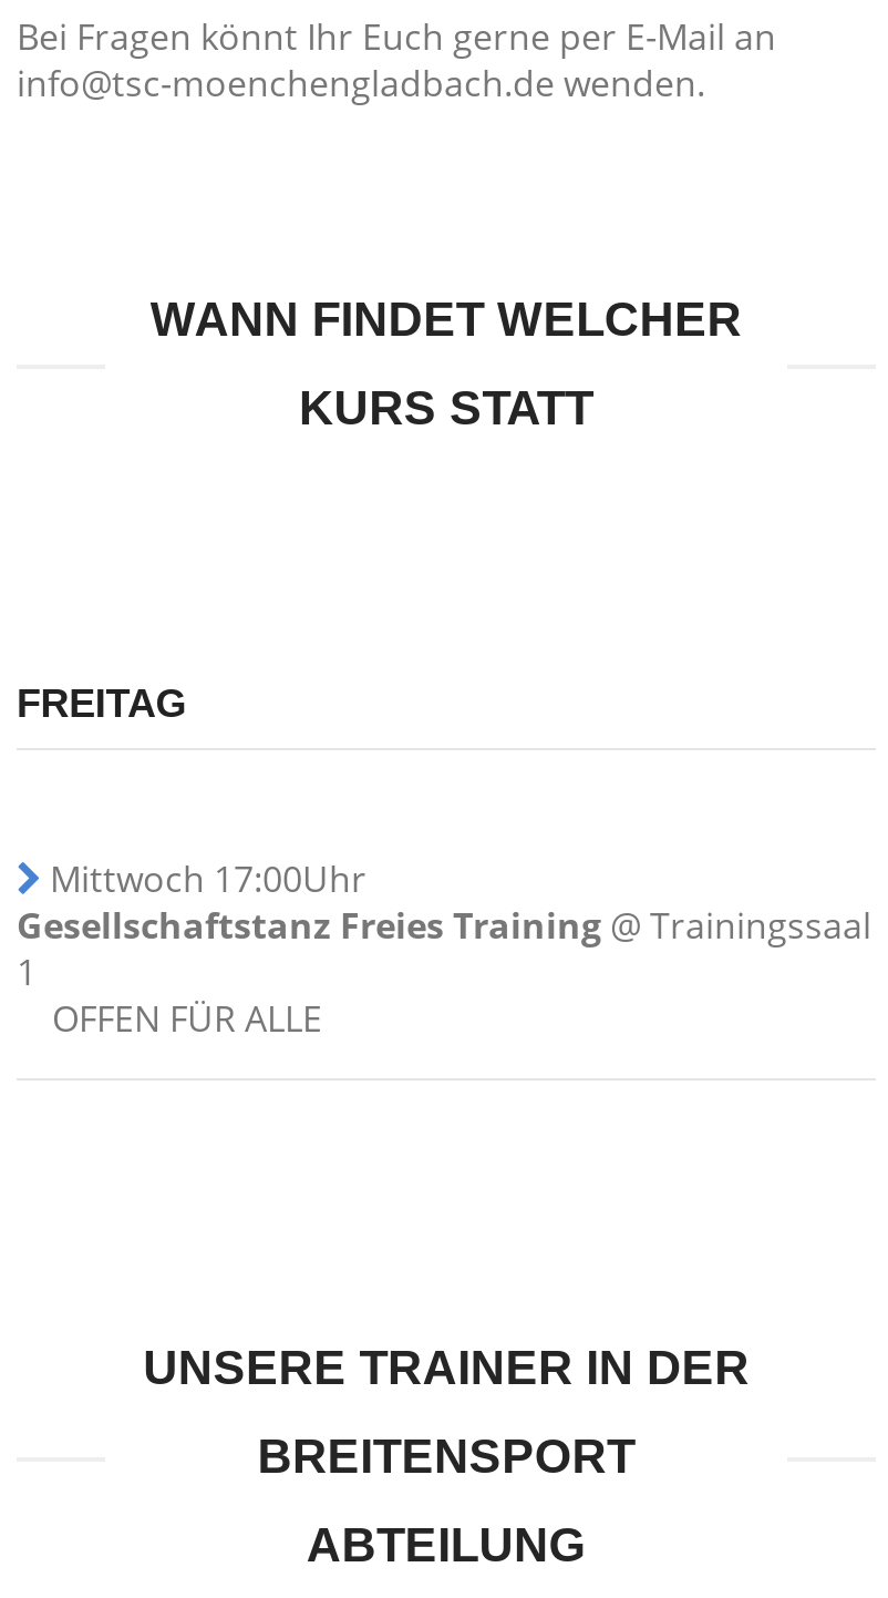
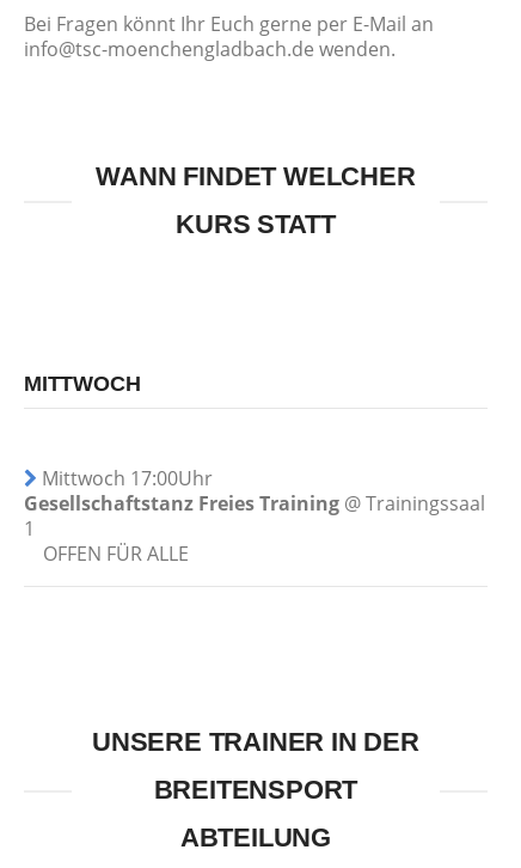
[17,681,186,725] FREITAG -> [24,372,140,396] MITTWOCH

